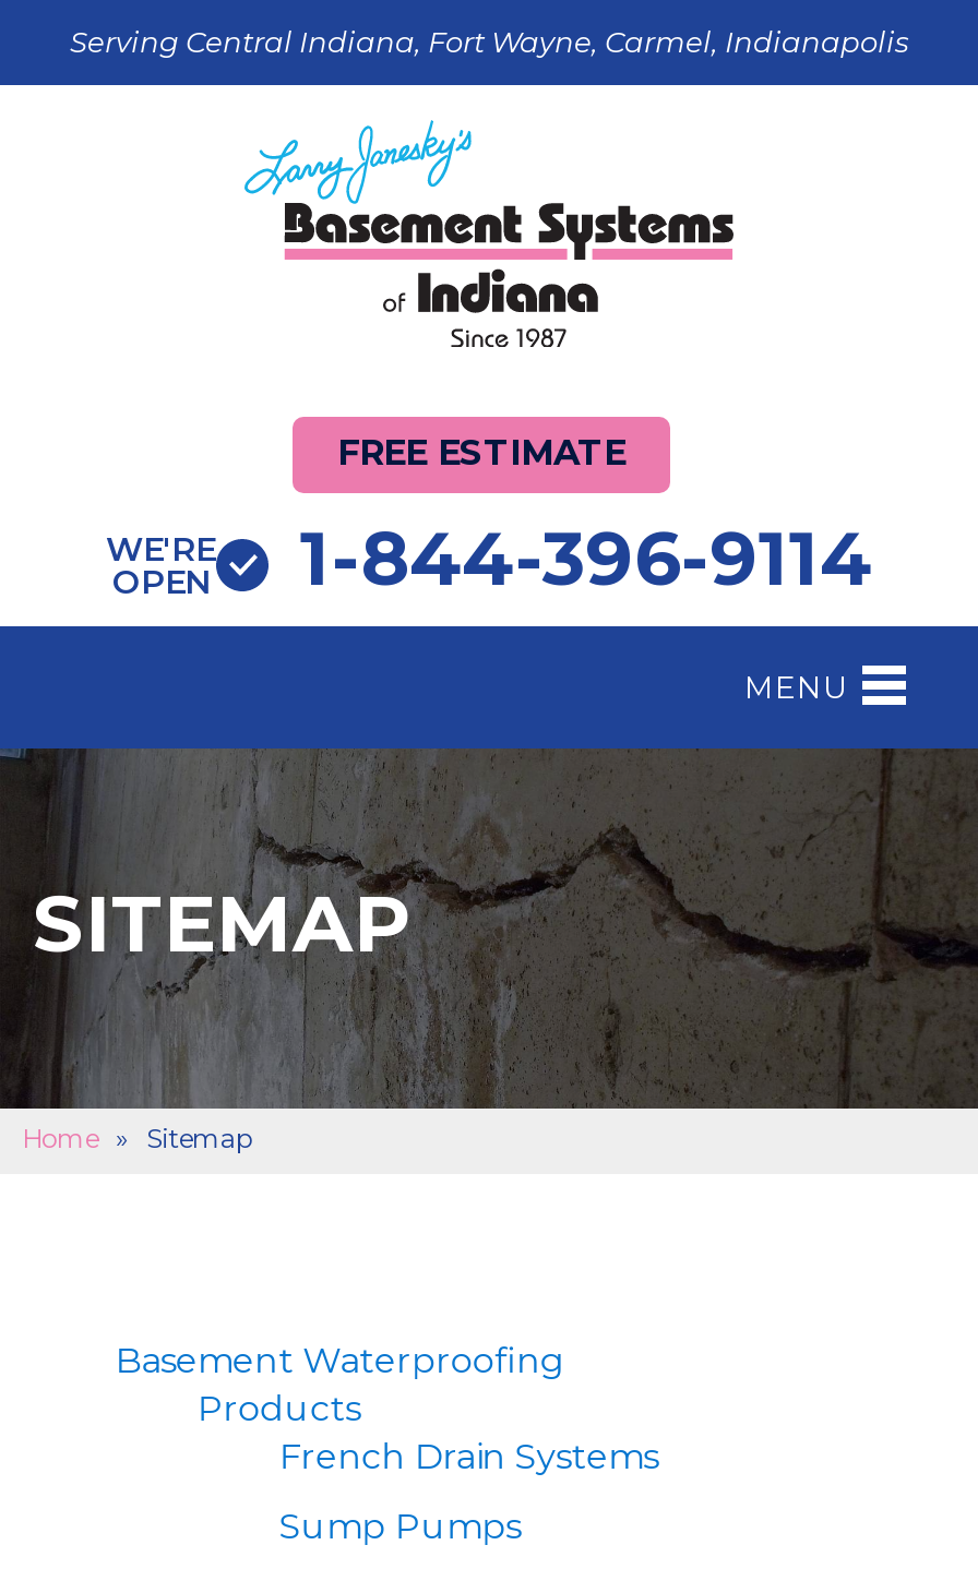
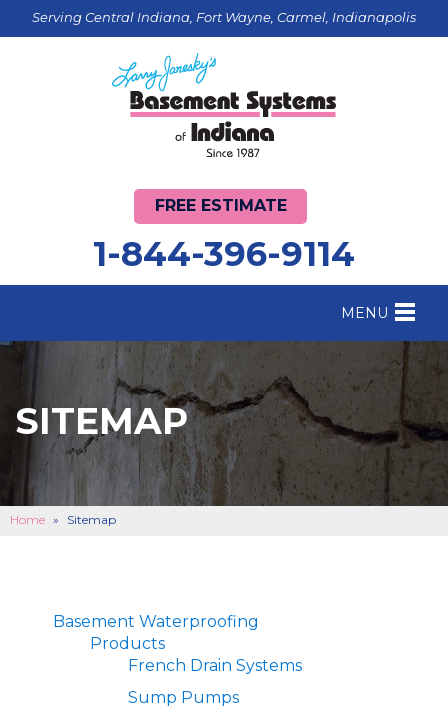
[106,527,215,602] WE'RE | OPEN -> none

